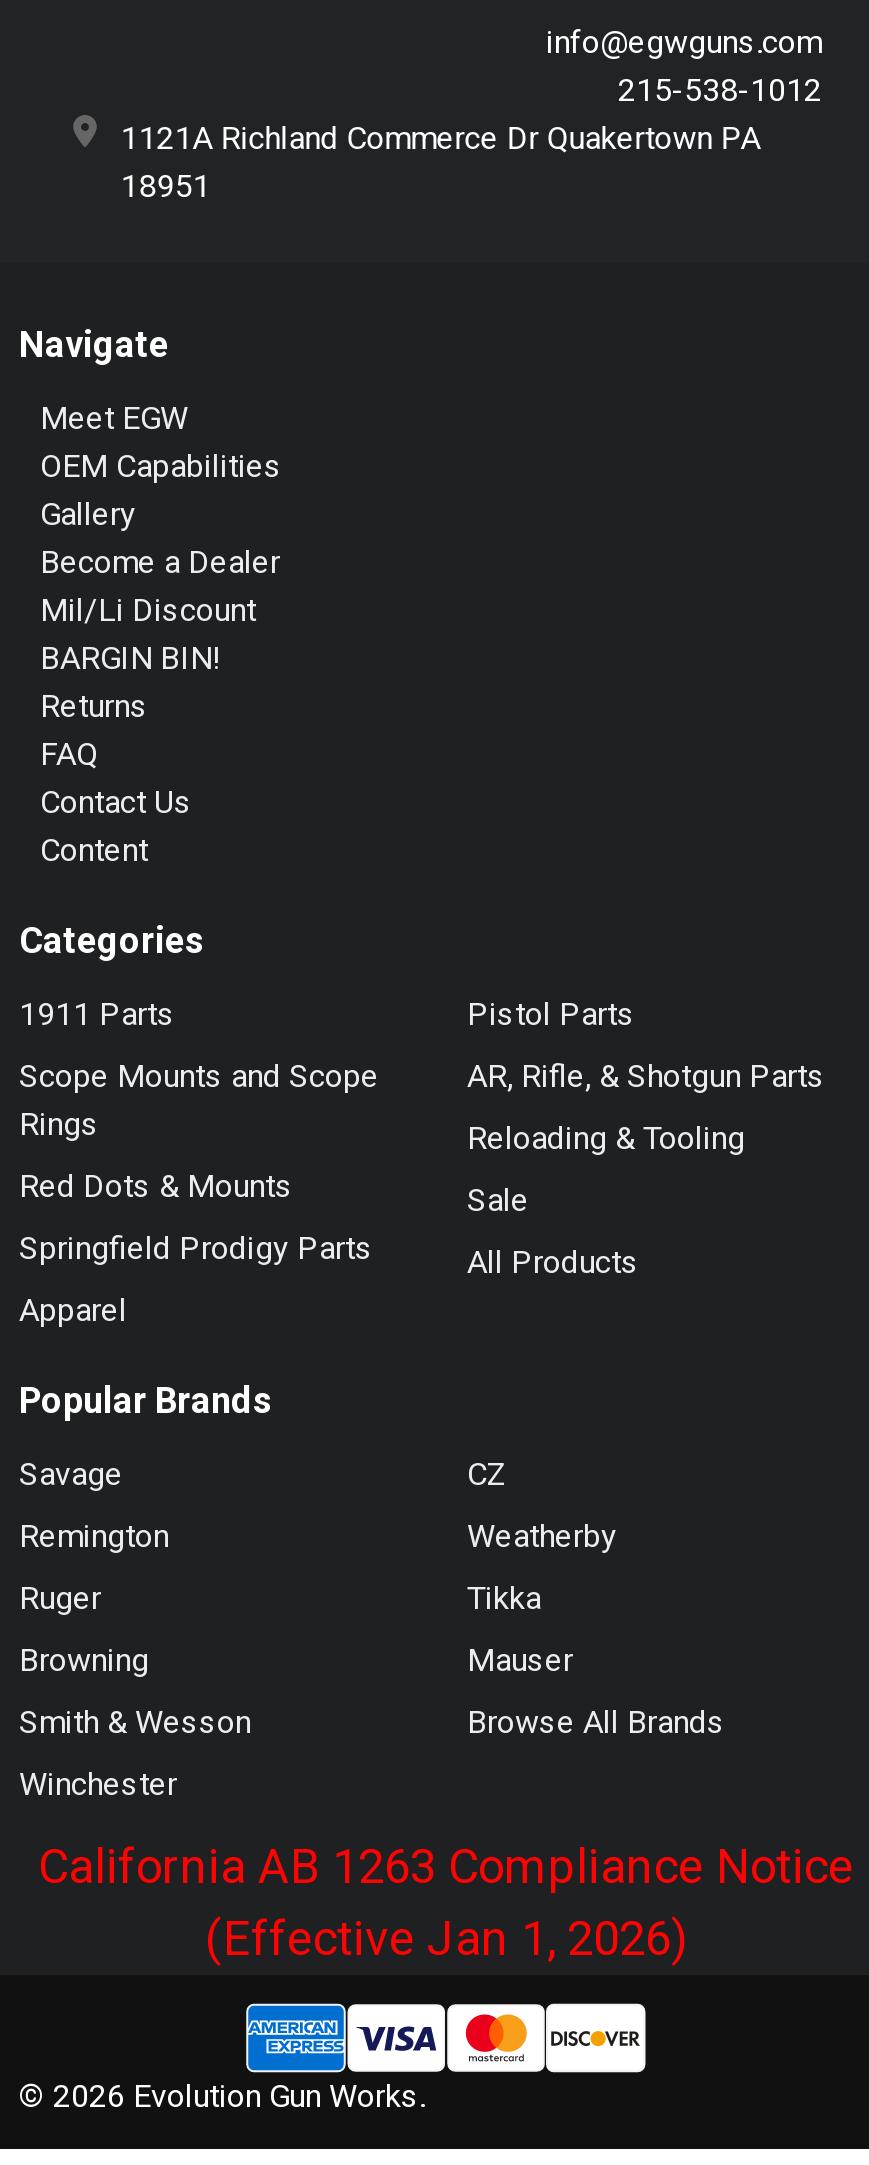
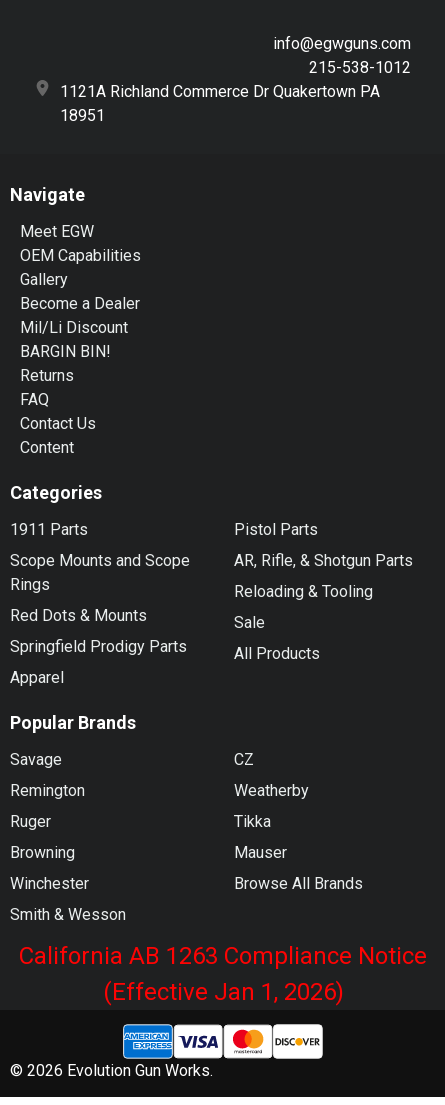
moved [19,1703,251,1741] -> [9,905,125,924]: Smith & Wesson
moved [19,1765,177,1803] -> [9,874,88,893]: Winchester

